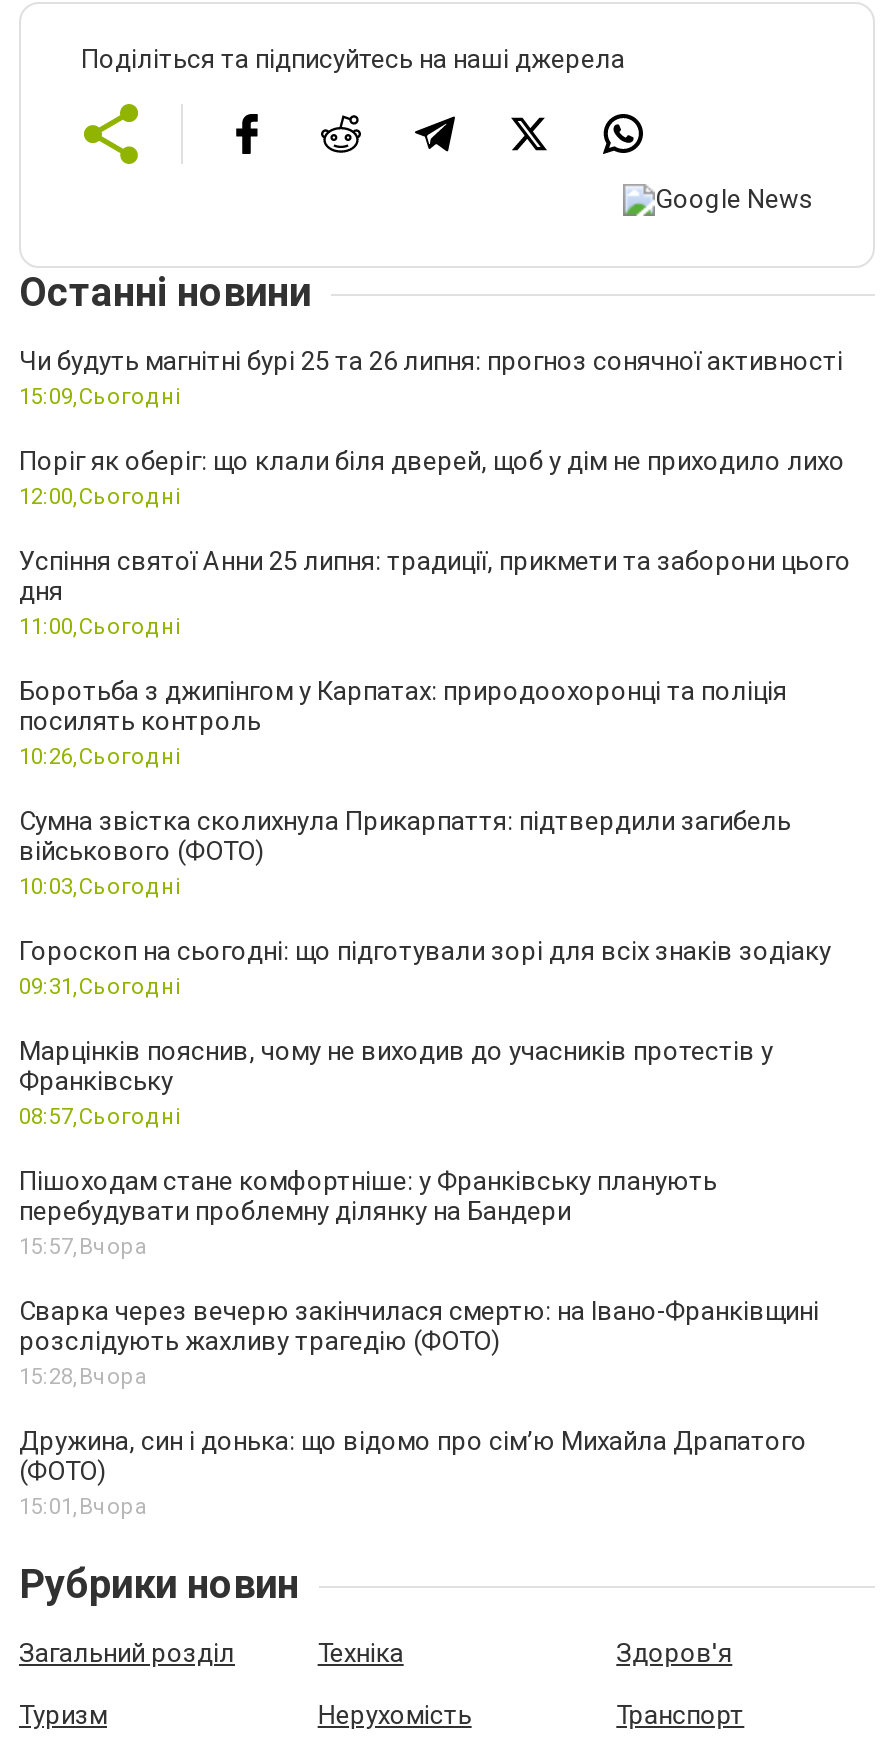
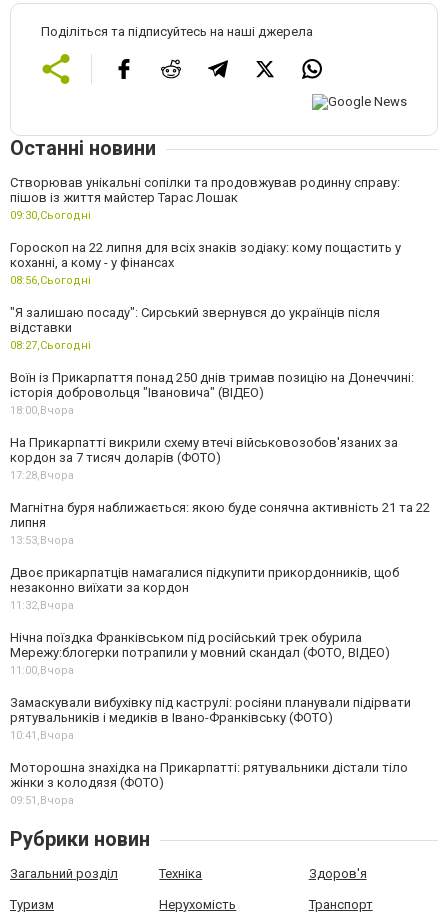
[19,346,843,410] Чи будуть магнітні бурі 25 та 26 липня: прогноз сонячної активності | 15:09,Сьогодні -> [10,175,400,222] Створював унікальні сопілки та продовжував родинну справу: | пішов із життя майстер Тарас Лошак | 09:30,Сьогодні
[19,446,845,510] Поріг як оберіг: що клали біля дверей, щоб у дім не приходило лихо | 12:00,Сьогодні -> [10,240,401,287] Гороскоп на 22 липня для всіх знаків зодіаку: кому пощастить у | коханні, а кому - у фінансах | 08:56,Сьогодні
[19,546,851,640] Успіння святої Анни 25 липня: традиції, прикмети та заборони цього | дня | 11:00,Сьогодні -> [10,305,380,352] "Я залишаю посаду": Сирський звернувся до українців після | відставки | 08:27,Сьогодні
[19,676,787,770] Боротьба з джипінгом у Карпатах: природоохоронці та поліція | посилять контроль | 10:26,Сьогодні -> [10,370,414,417] Воїн із Прикарпаття понад 250 днів тримав позицію на Донеччині: | історія добровольця "Івановича" (ВІДЕО) | 18:00,Вчора
[19,806,791,900] Сумна звістка сколихнула Прикарпаття: підтвердили загибель | військового (ФОТО) | 10:03,Сьогодні -> [10,435,398,482] На Прикарпатті викрили схему втечі військовозобов'язаних за | кордон за 7 тисяч доларів (ФОТО) | 17:28,Вчора
[19,936,831,1000] Гороскоп на сьогодні: що підготували зорі для всіх знаків зодіаку | 09:31, Сьогодні -> [10,500,430,547] Магнітна буря наближається: якою буде сонячна активність 21 та 22 | липня | 13:53,Вчора
[19,1036,773,1130] Марцінків пояснив, чому не виходив до учасників протестів у | Франківську | 08:57,Сьогодні -> [10,565,399,612] Двоє прикарпатців намагалися підкупити прикордонників, щоб | незаконно виїхати за кордон | 11:32,Вчора
[19,1166,717,1260] Пішоходам стане комфортніше: у Франківську планують | перебудувати проблемну ділянку на Бандери | 15:57, Вчора -> [10,630,390,677] Нічна поїздка Франківськом під російський трек обурила | Мережу:блогерки потрапили у мовний скандал (ФОТО, ВІДЕО) | 11:00, Вчора
[19,1296,819,1390] Сварка через вечерю закінчилася смертю: на Івано-Франківщині | розслідують жахливу трагедію (ФОТО) | 15:28, Вчора -> [10,695,411,742] Замаскували вибухівку під каструлі: росіяни планували підірвати | рятувальників і медиків в Івано-Франківську (ФОТО) | 10:41, Вчора
[19,1426,807,1520] Дружина, син і донька: що відомо про сім’ю Михайла Драпатого | (ФОТО) | 15:01, Вчора -> [10,760,408,807] Моторошна знахідка на Прикарпатті: рятувальники дістали тіло | жінки з колодязя (ФОТО) | 09:51, Вчора

